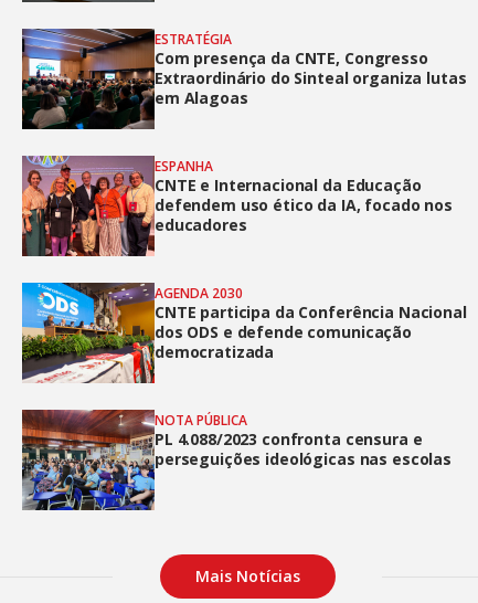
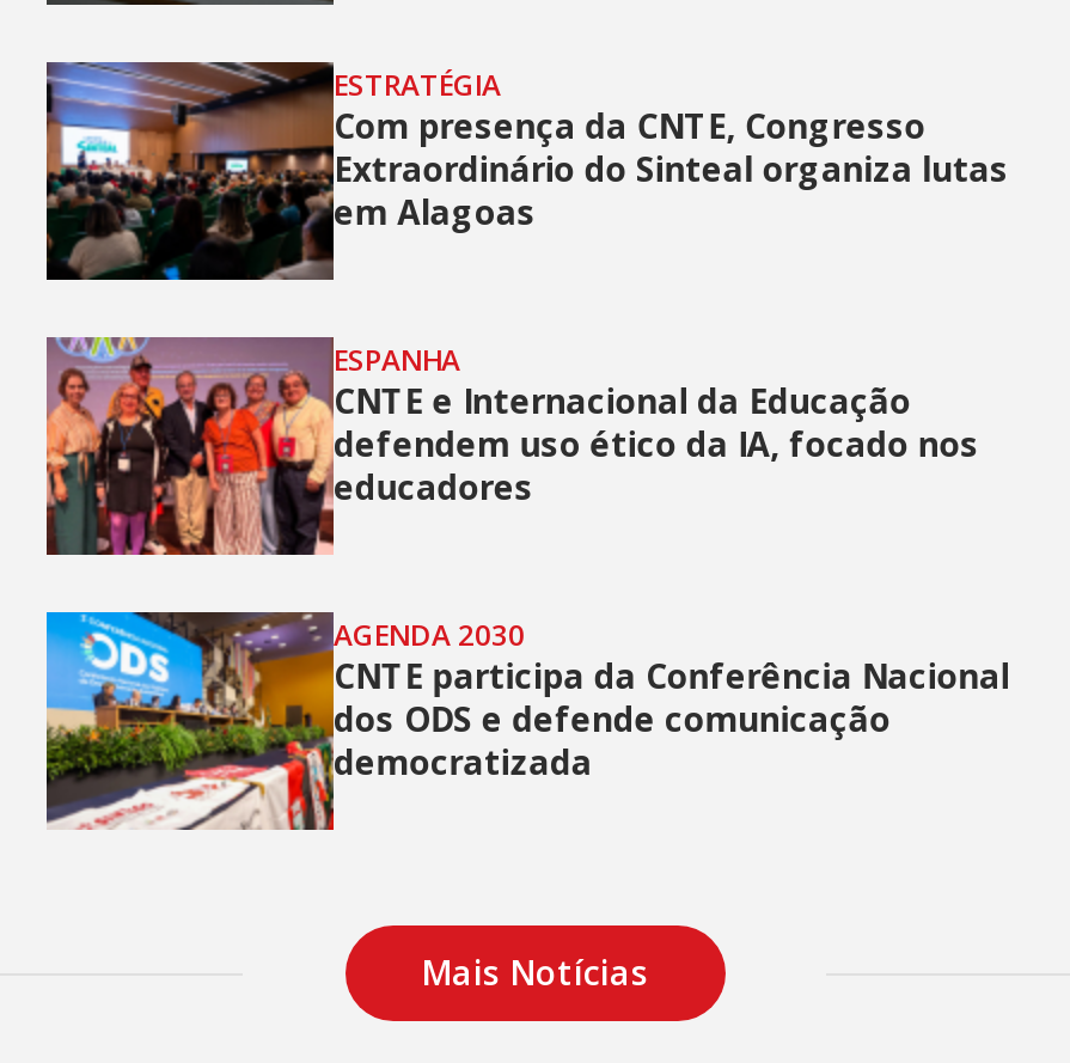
[21,409,452,511] [image] | NOTA PÚBLICA | PL 4.088/2023 confronta censura e | perseguições ideológicas nas escolas -> none

